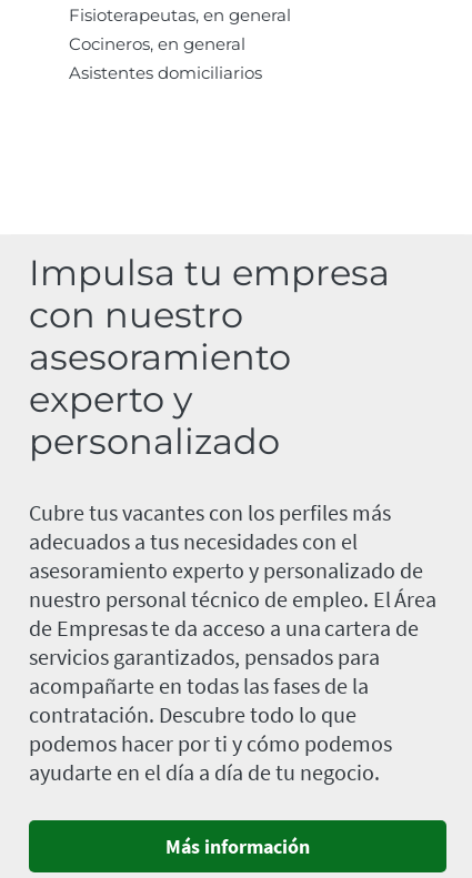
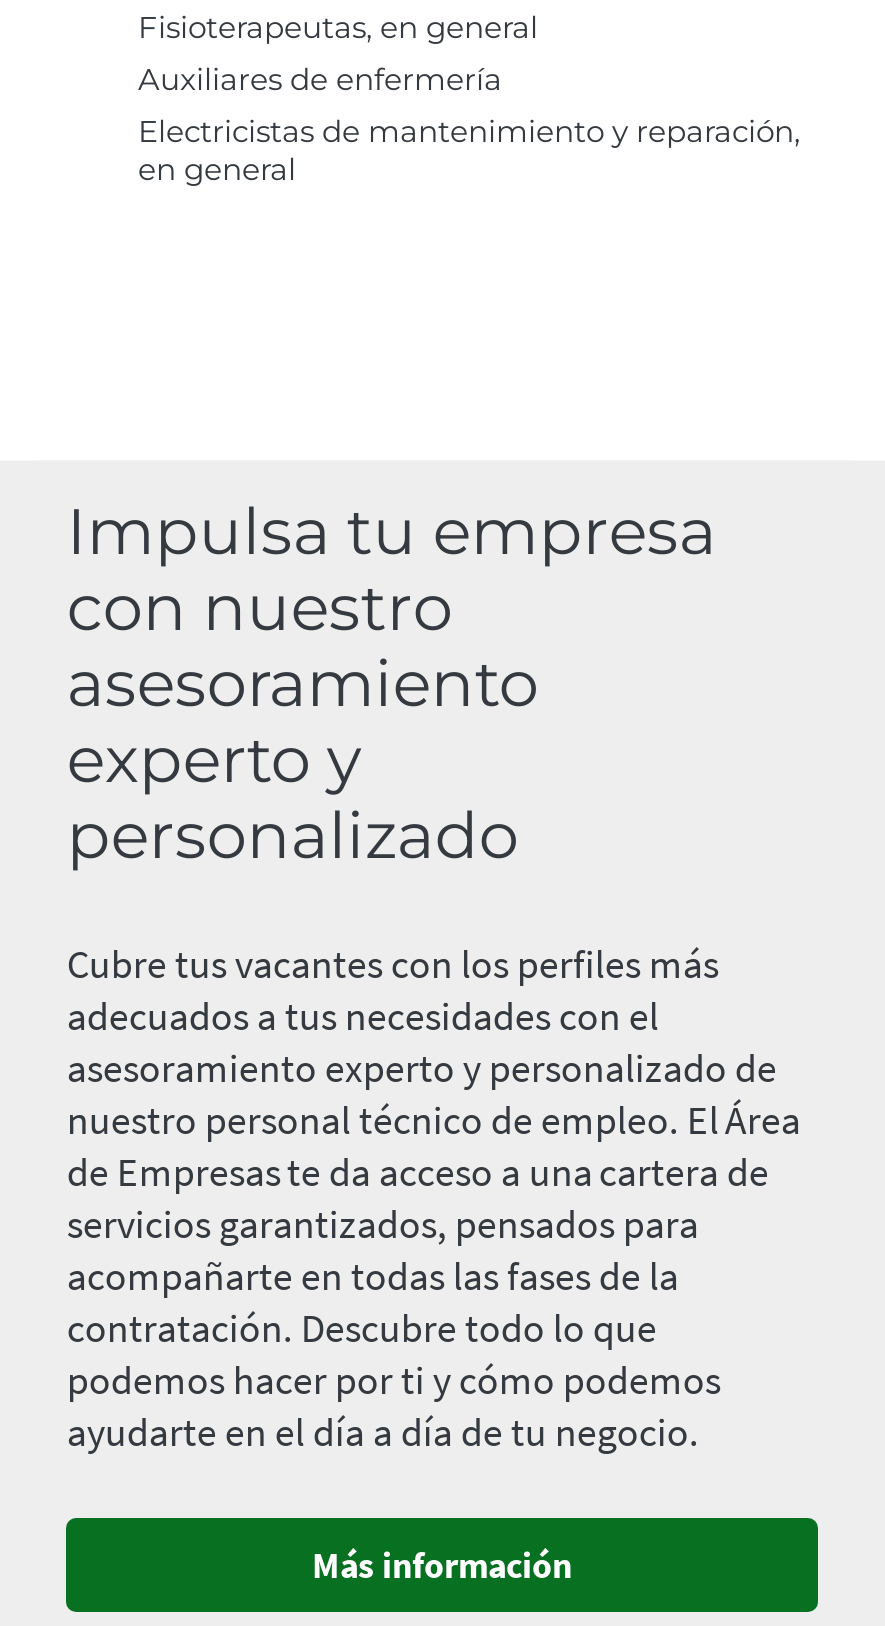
[69,34,262,83] Cocineros, en general | Asistentes domiciliarios -> [138,60,800,188] Auxiliares de enfermería | Electricistas de mantenimiento y reparación, | en general

